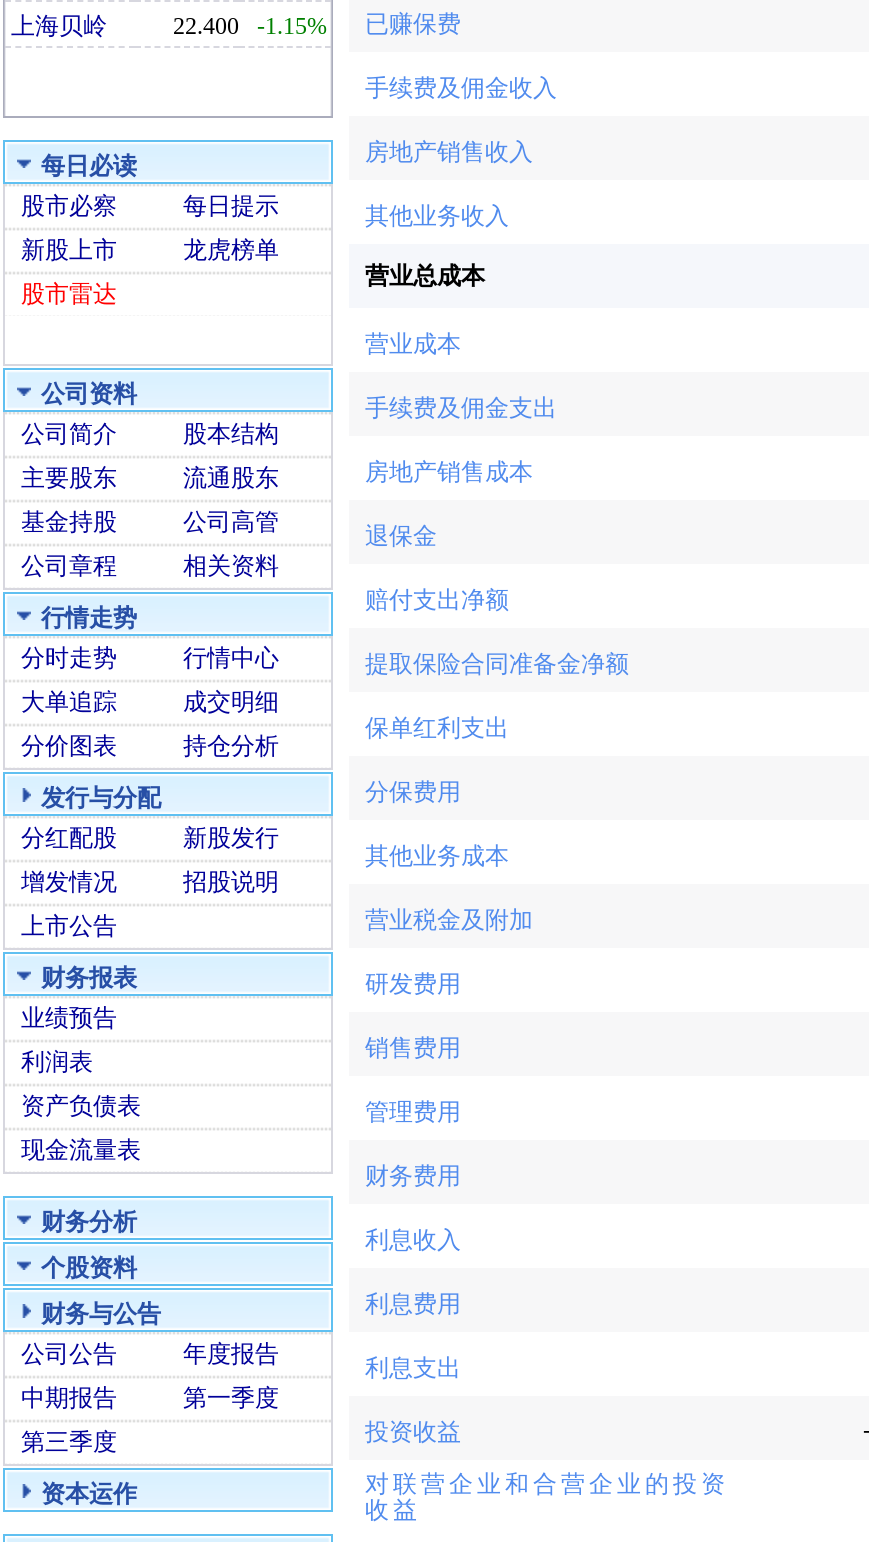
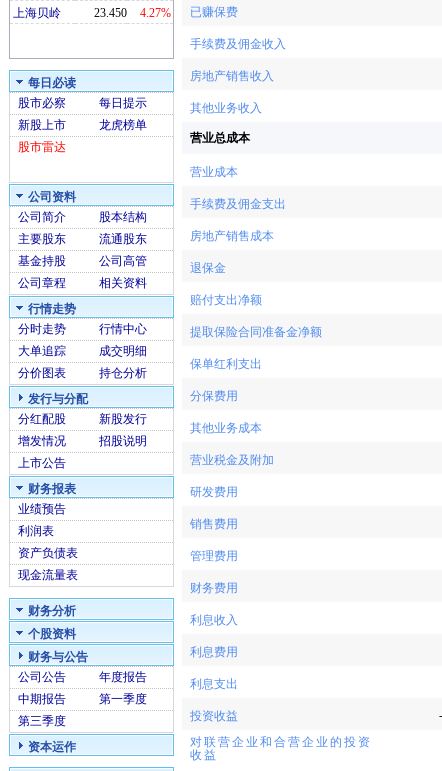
[173,12,239,40] 22.400 -> [94,6,127,20] 23.450
[257,12,327,40] -1.15% -> [140,6,171,20] 4.27%

